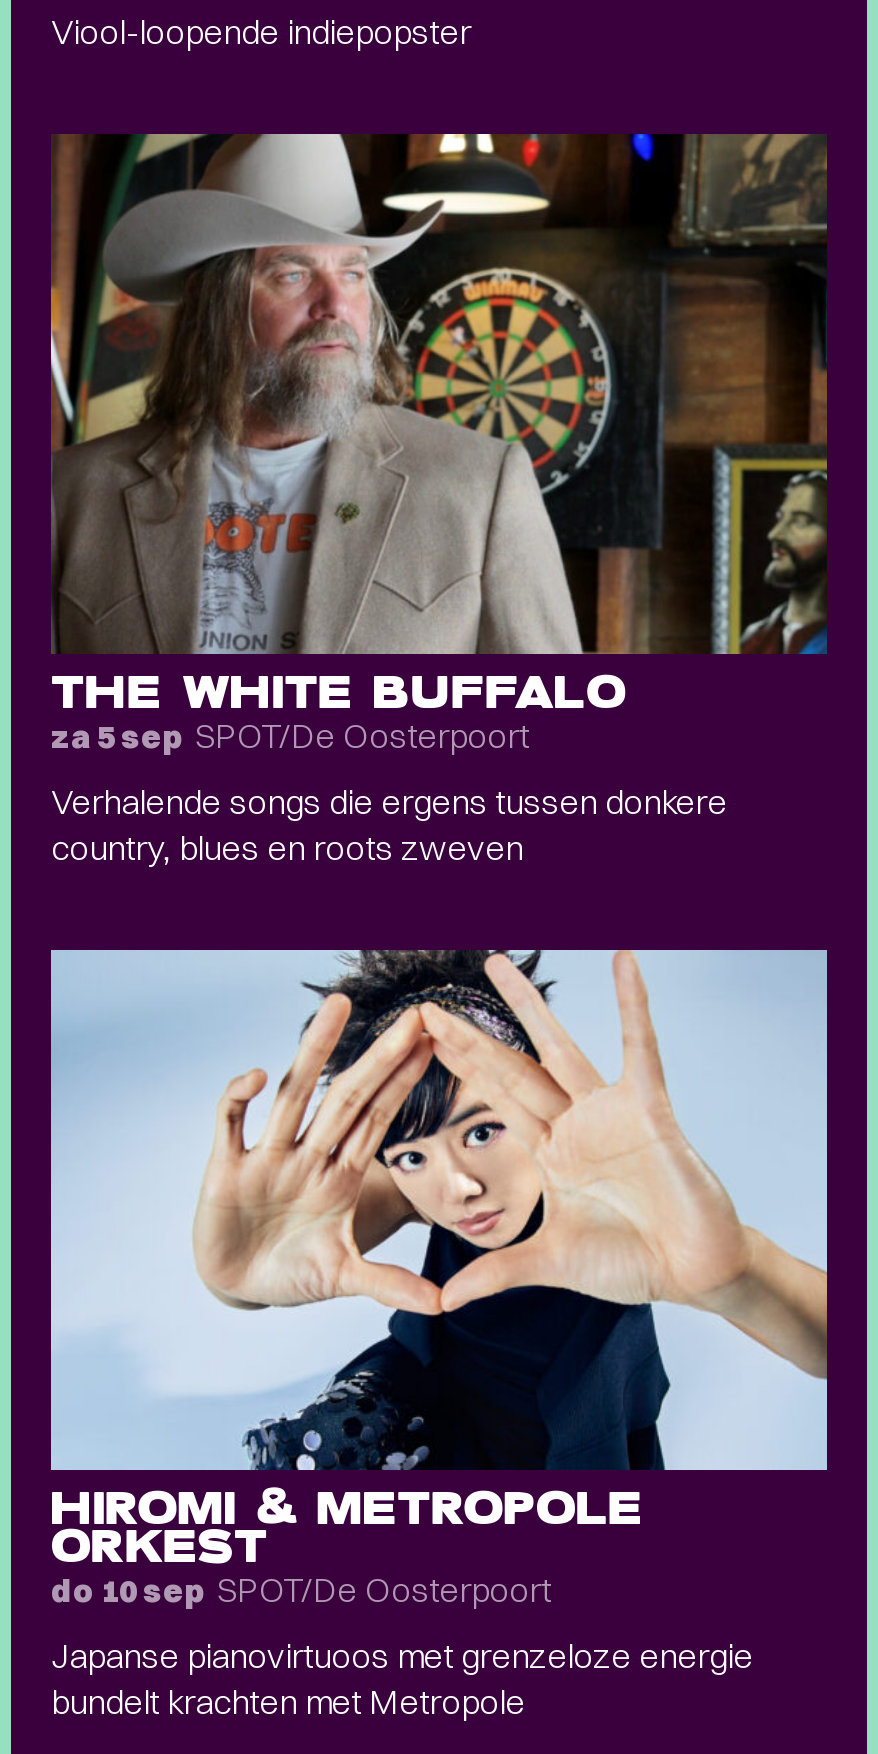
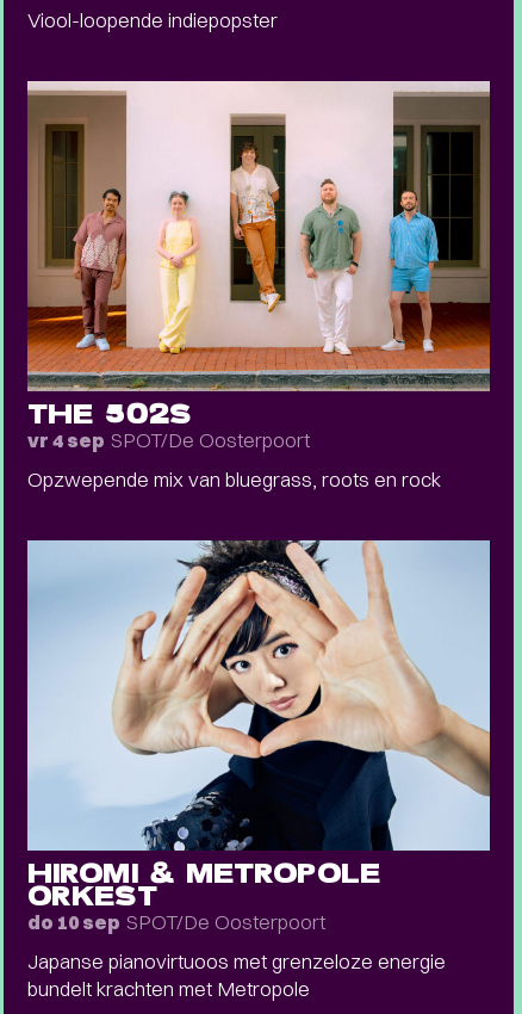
[49,132,827,756] [image] | THE WHITE BUFFALO | za 5 sep SPOT/De Oosterpoort -> [26,80,491,452] [image] | THE 502S | vr 4 sep SPOT/De Oosterpoort
[51,780,727,868] Verhalende songs die ergens tussen donkere | country, blues en roots zweven -> [27,467,441,492] Opzwepende mix van bluegrass, roots en rock

